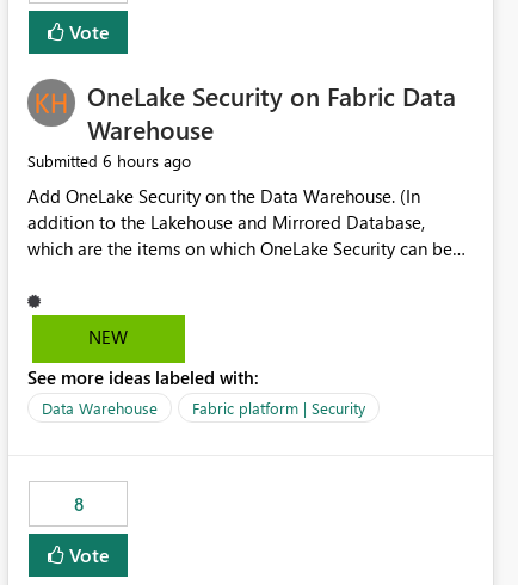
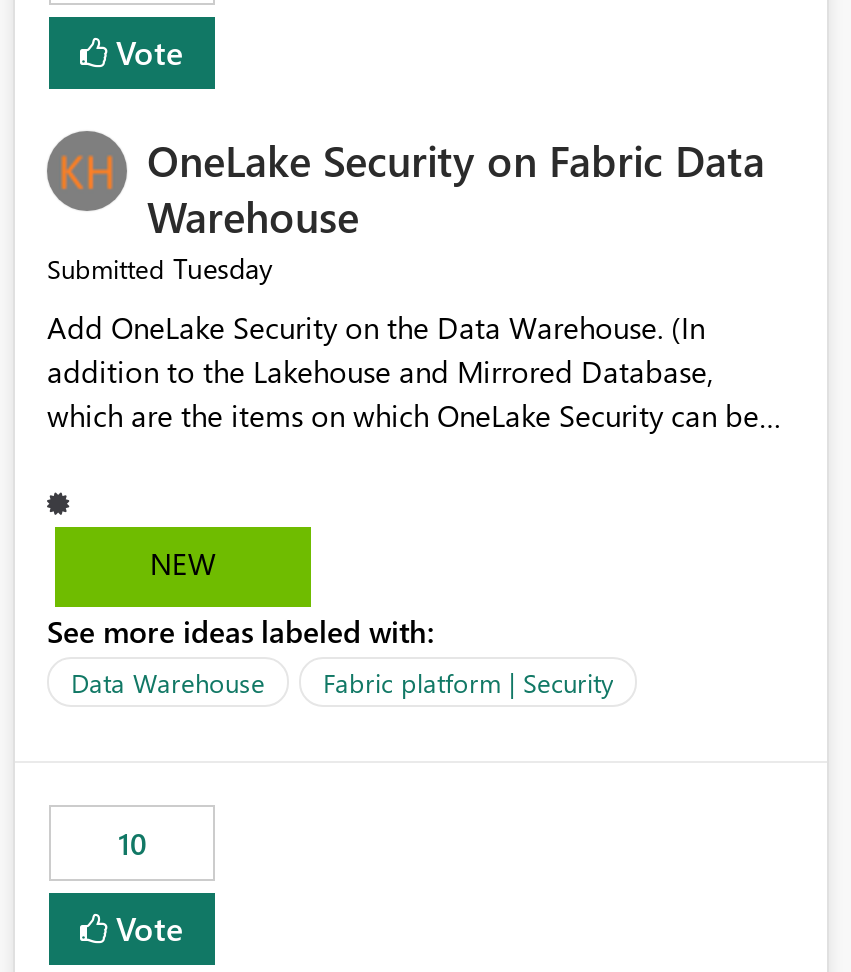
[27,150,191,172] Submitted 6 hours ago -> [47,250,273,288] Submitted Tuesday
[73,492,83,516] 8 -> [118,824,146,864] 10

